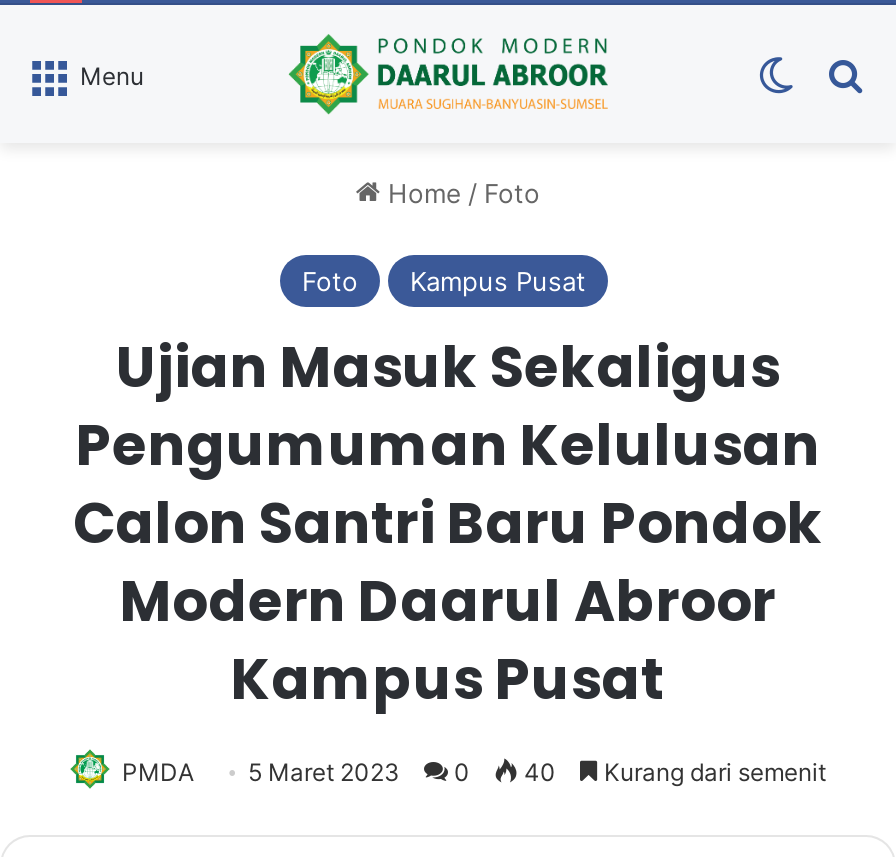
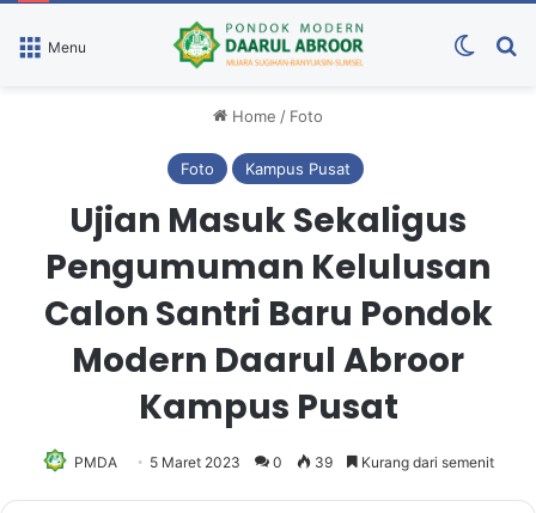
[122,757,826,787] PMDA 5 Maret 2023 0 40 Kurang dari semenit -> [74,453,494,471] PMDA 5 Maret 2023 0 39 Kurang dari semenit

